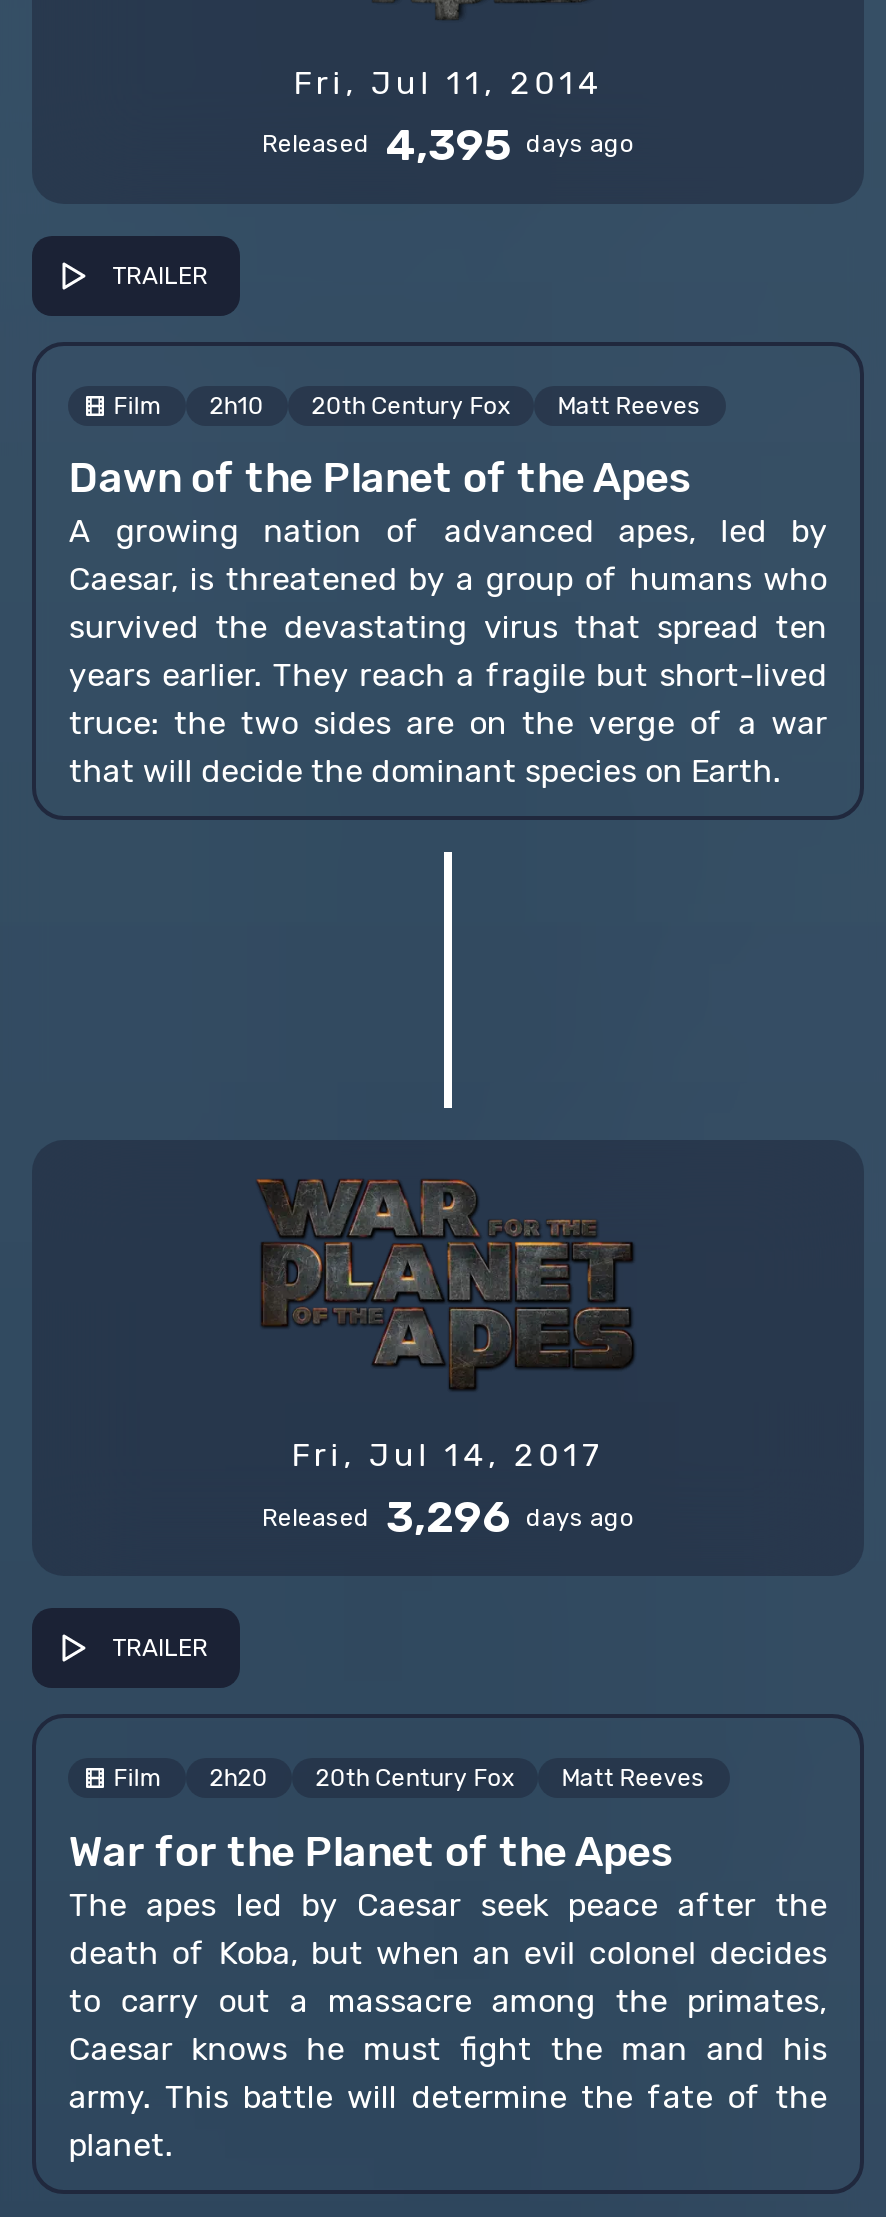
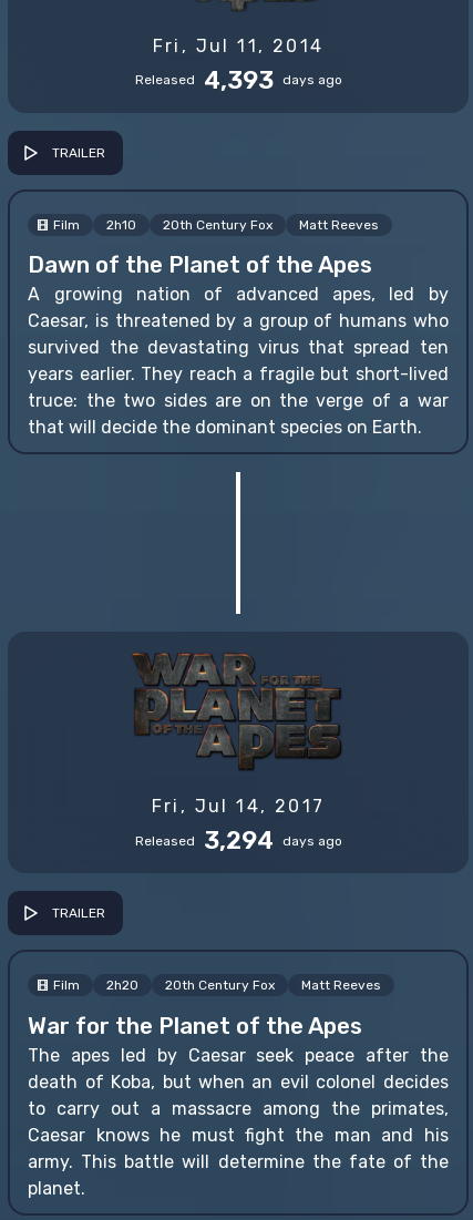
[262,117,634,171] Released 4,395 days ago -> [135,65,342,95] Released 4,393 days ago
[262,1491,634,1545] Released 3,296 days ago -> [135,826,342,856] Released 3,294 days ago

